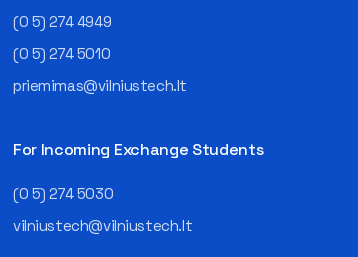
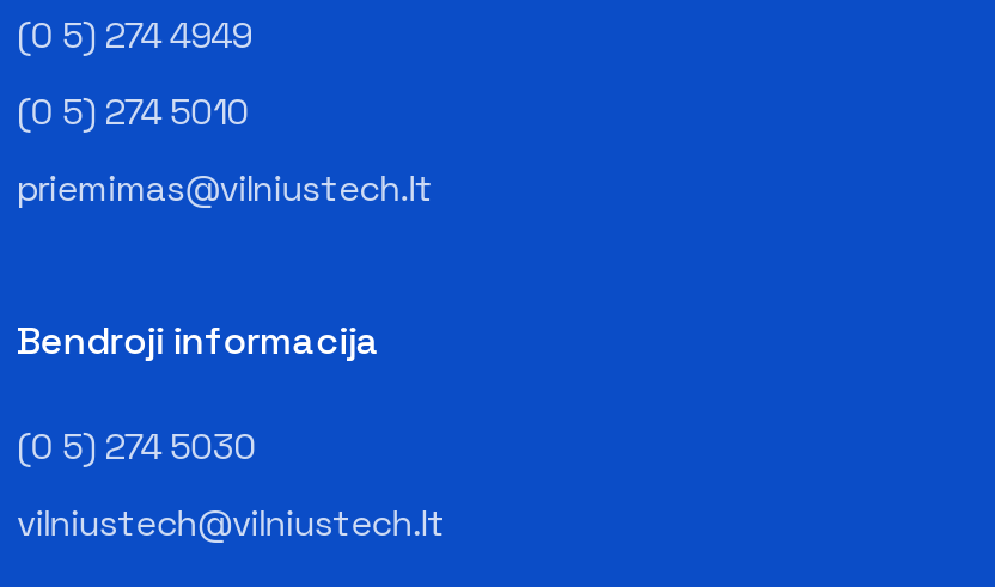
[13,139,263,160] For Incoming Exchange Students -> [17,316,379,366] Bendroji informacija

